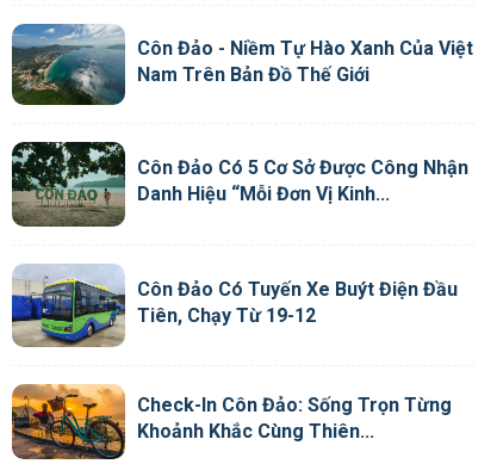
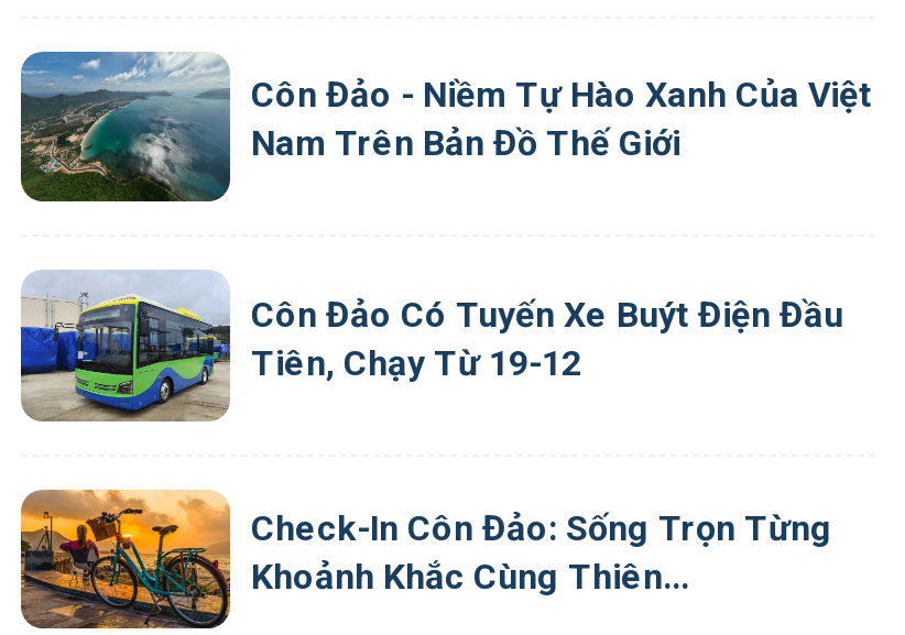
[11,141,468,228] [image] | Côn Đảo Có 5 Cơ Sở Được Công Nhận | Danh Hiệu “Mỗi Đơn Vị Kinh... -> none

